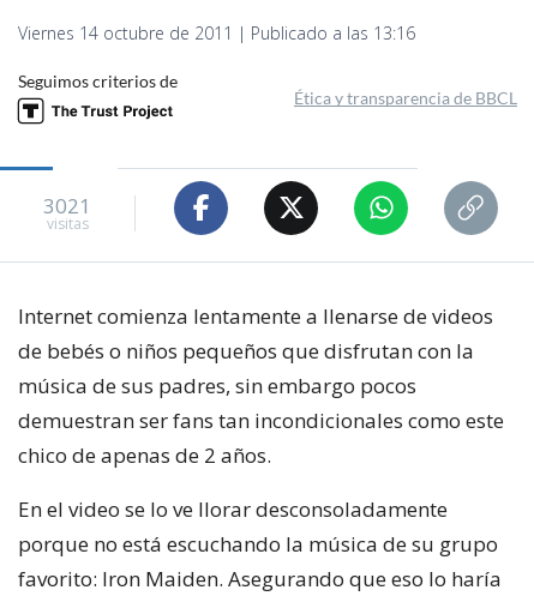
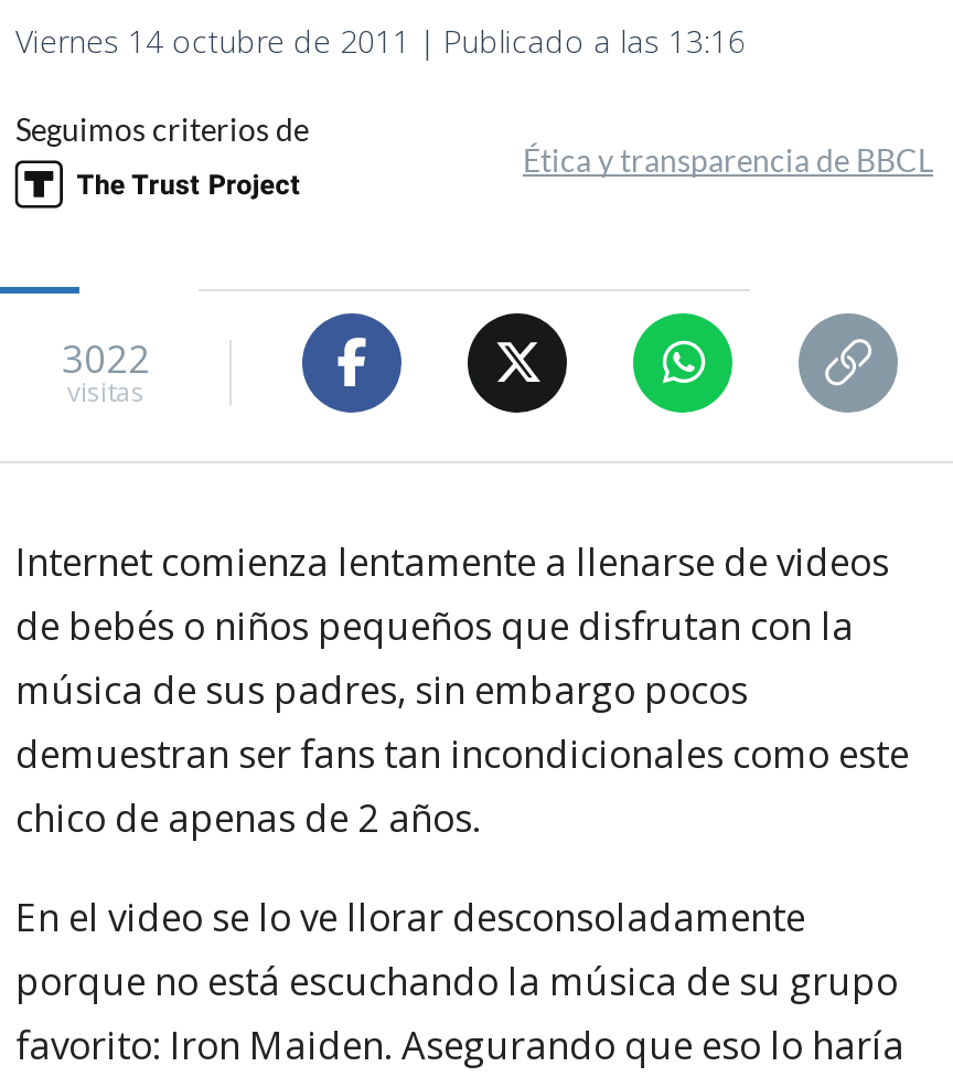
[43,192,91,220] 3021 -> [62,334,150,385] 3022

